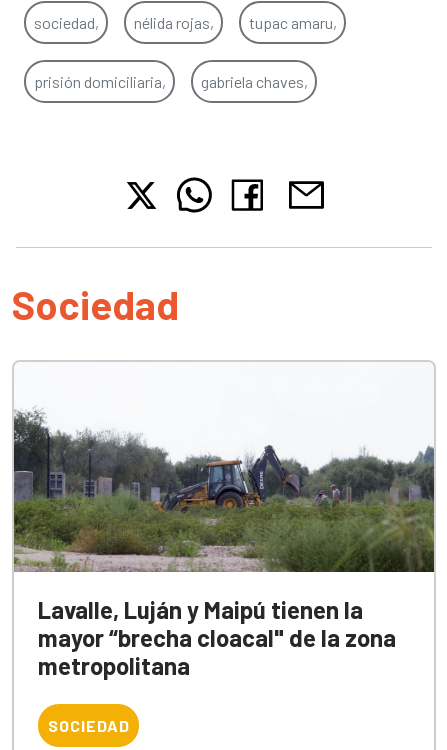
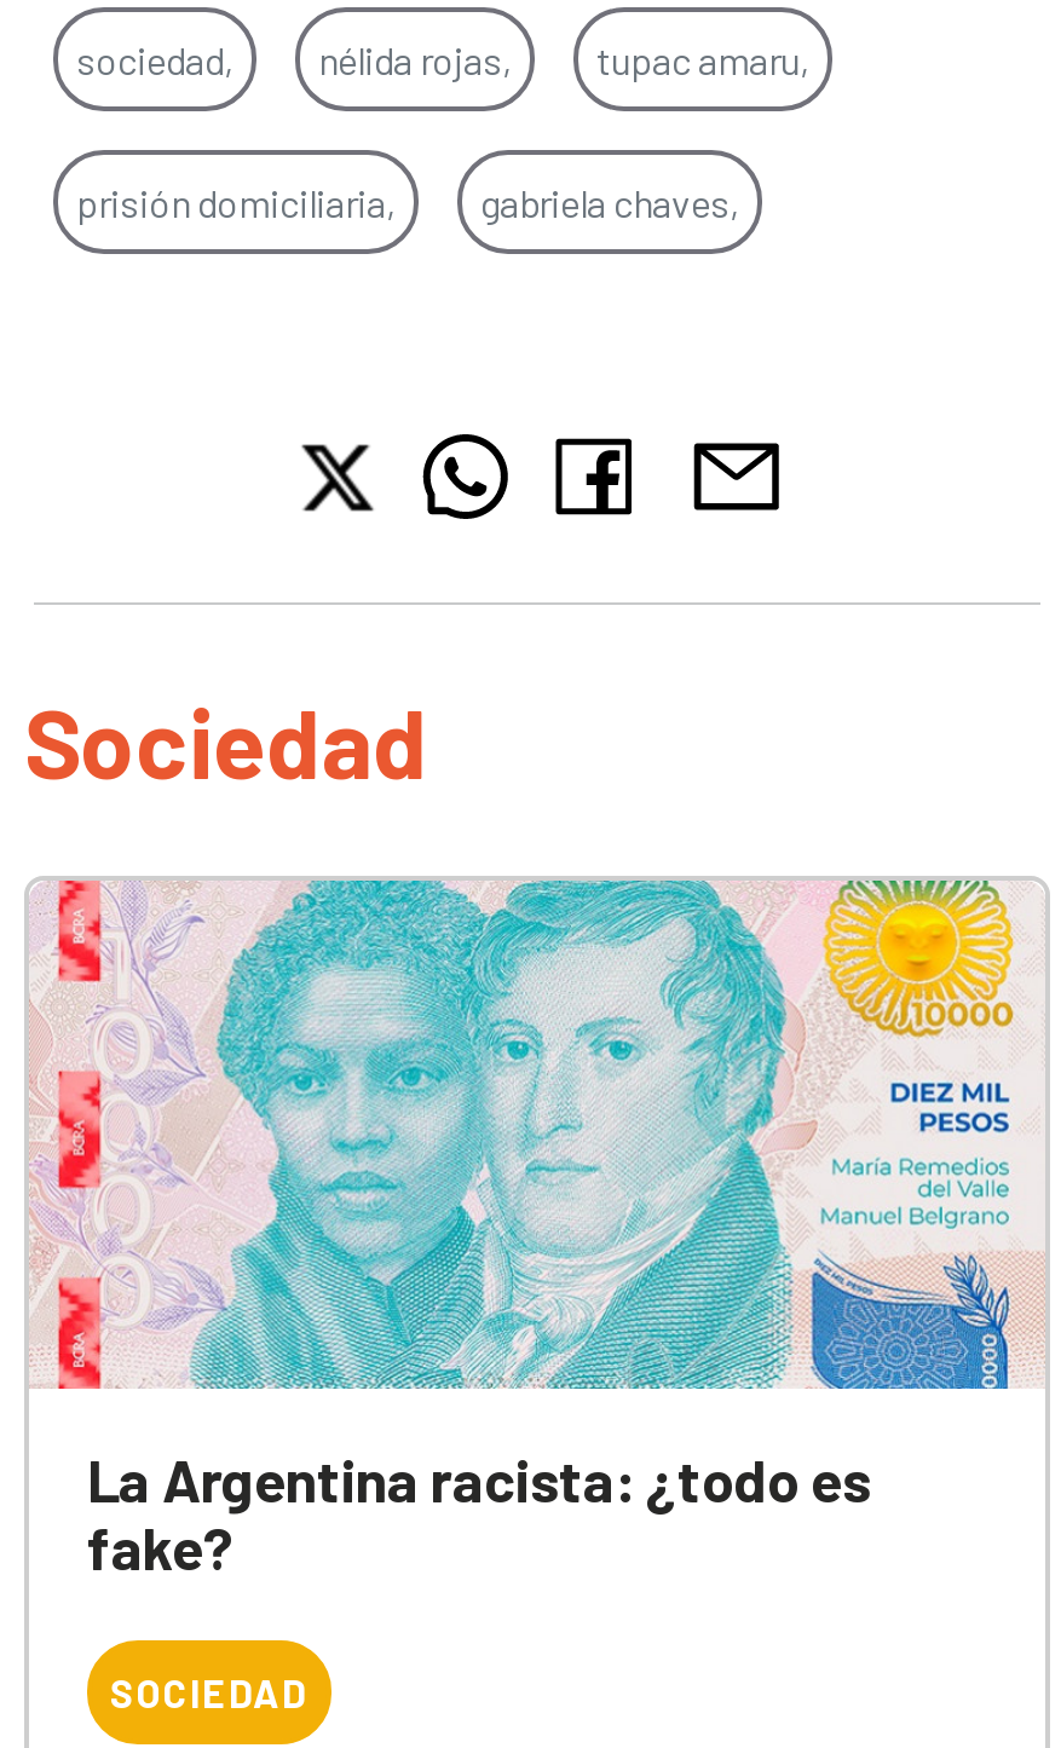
[13,389,435,680] [image] | Lavalle, Luján y Maipú tienen la | mayor “brecha cloacal" de la zona | metropolitana -> [29,878,1045,1583] [image] | La Argentina racista: ¿todo es | fake?

